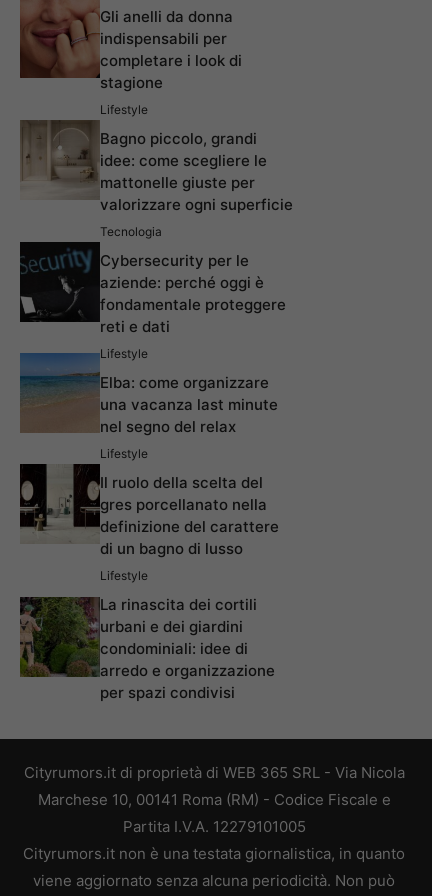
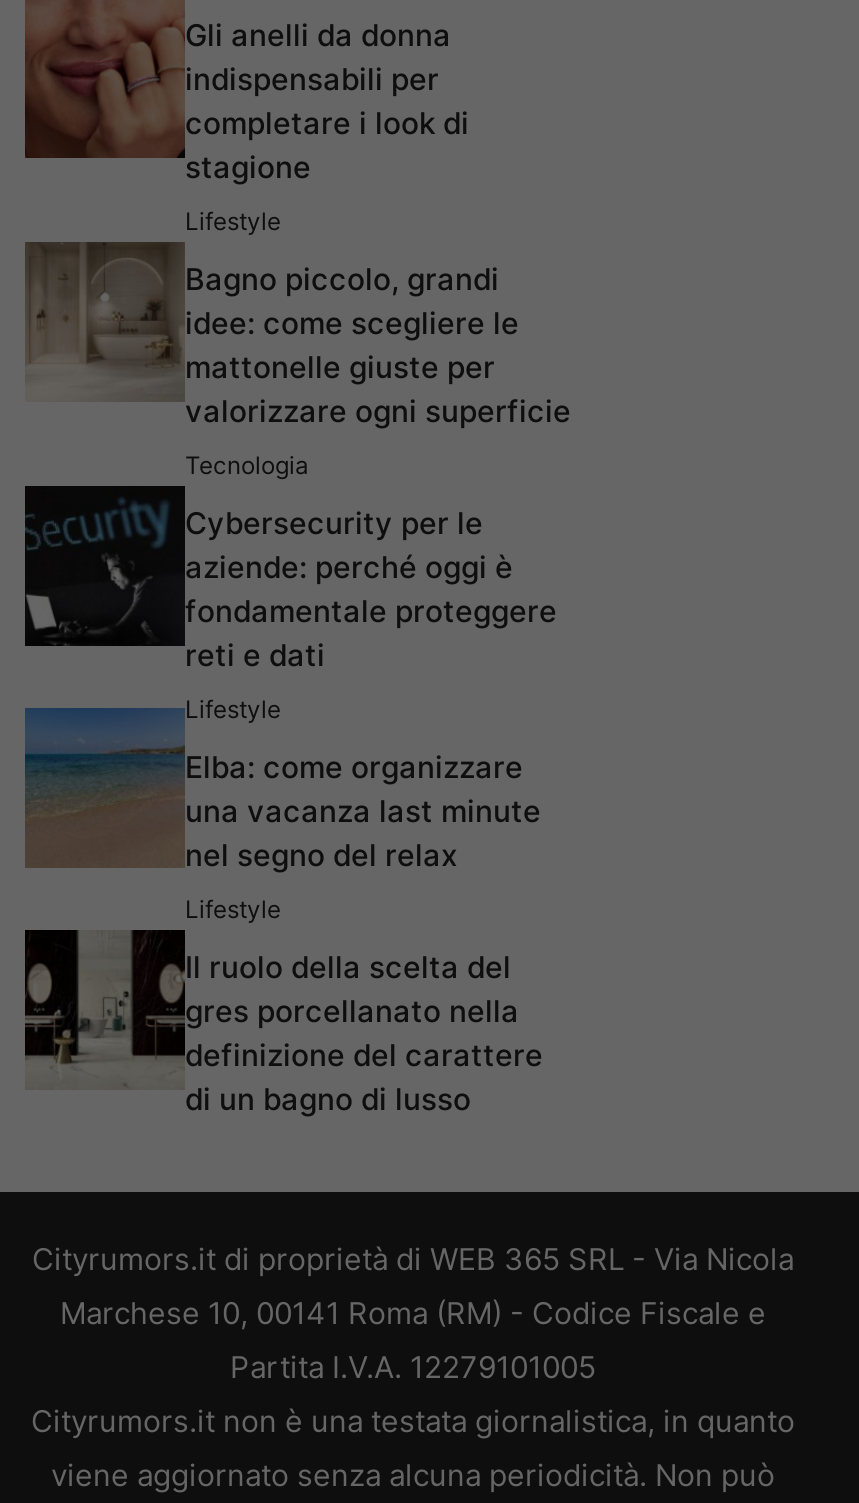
[19,568,275,702] [image] | Lifestyle | La rinascita dei cortili | urbani e dei giardini | condominiali: idee di | arredo e organizzazione | per spazi condivisi -> none

